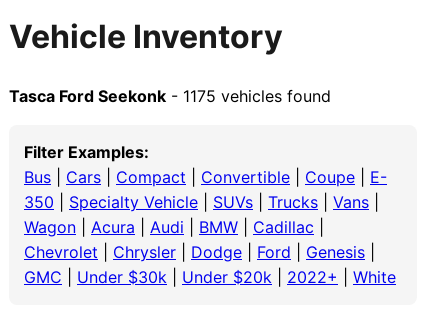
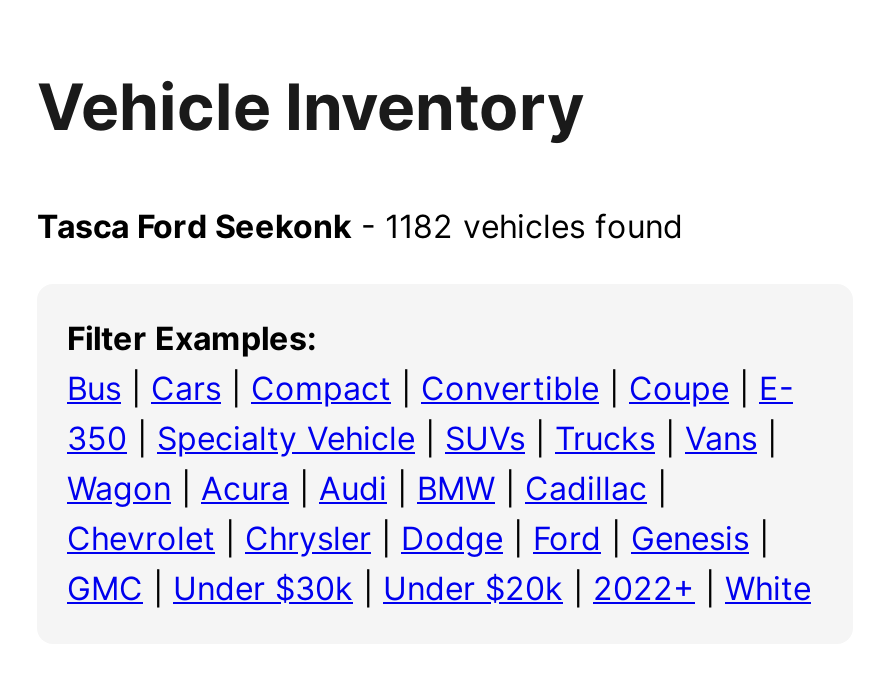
[9,86,331,106] Tasca Ford Seekonk - 1175 vehicles found -> [37,206,683,246] Tasca Ford Seekonk - 1182 vehicles found

